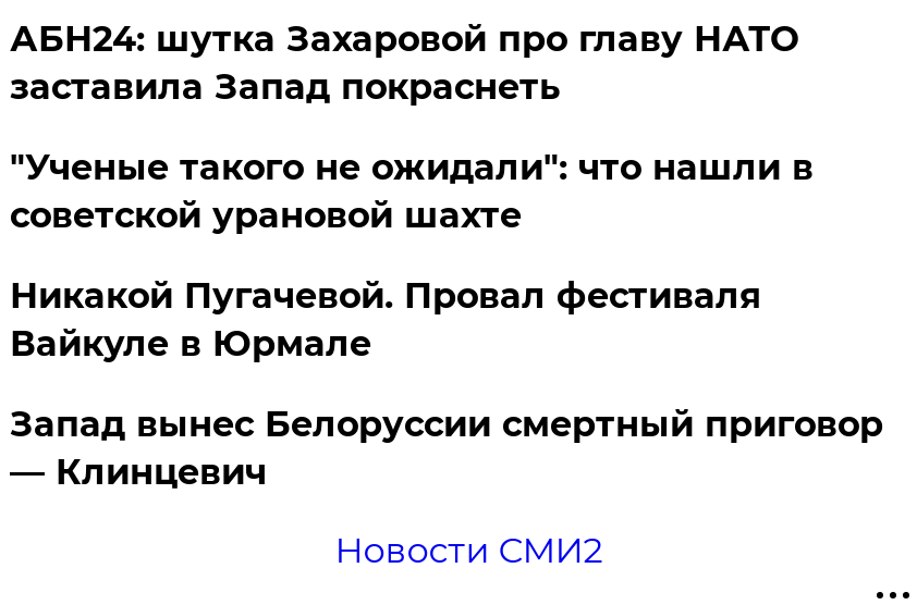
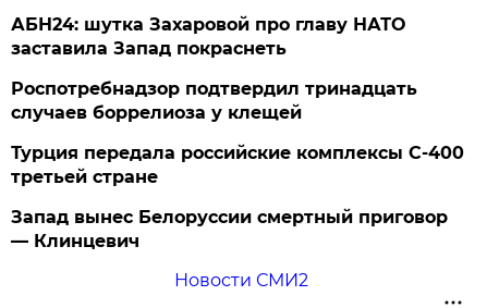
[10,147,813,236] "Ученые такого не ожидали": что нашли в | советской урановой шахте -> [11,78,418,123] Роспотребнадзор подтвердил тринадцать | случаев боррелиоза у клещей
[10,275,761,365] Никакой Пугачевой. Провал фестиваля | Вайкуле в Юрмале -> [11,143,465,187] Турция передала российские комплексы С-400 | третьей стране

